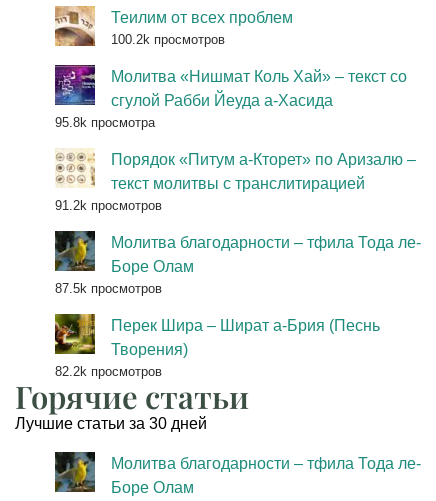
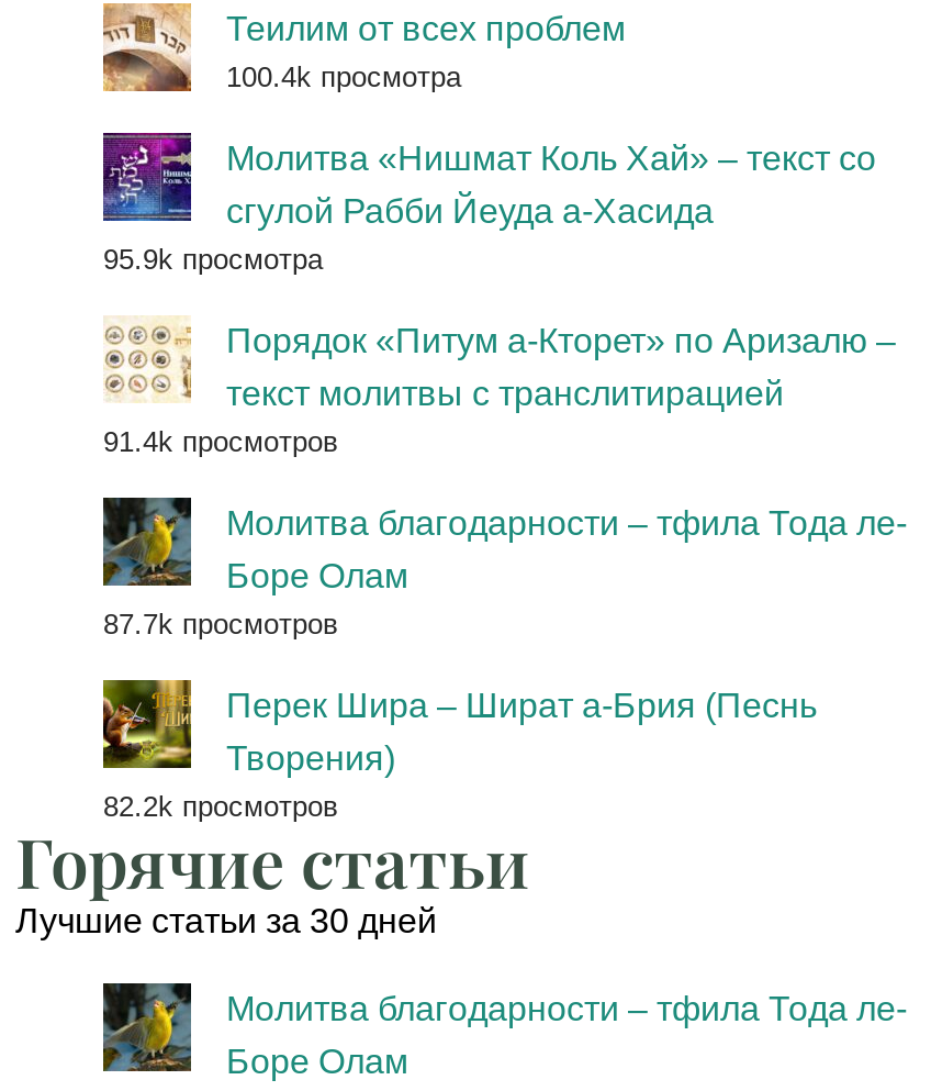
[111,32,225,47] 100.2k просмотров -> [226,61,461,94] 100.4k просмотра
[55,115,155,130] 95.8k просмотра -> [103,244,323,277] 95.9k просмотра
[55,198,162,213] 91.2k просмотров -> [103,426,338,459] 91.4k просмотров
[55,281,162,296] 87.5k просмотров -> [103,608,338,641] 87.7k просмотров

